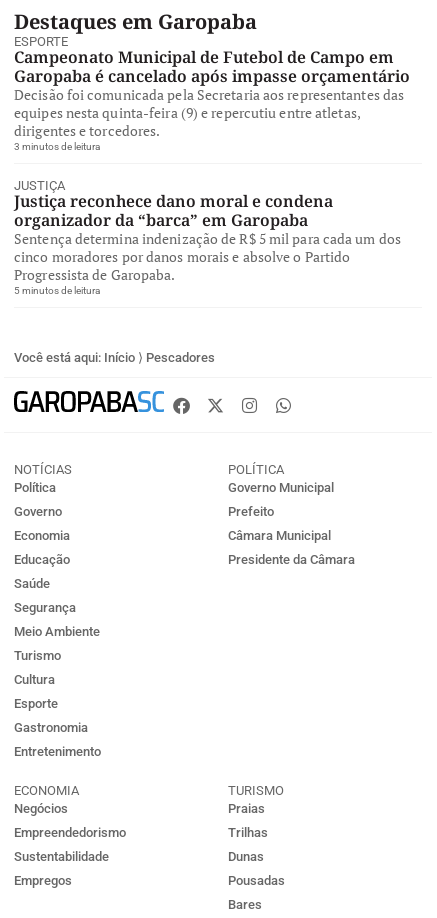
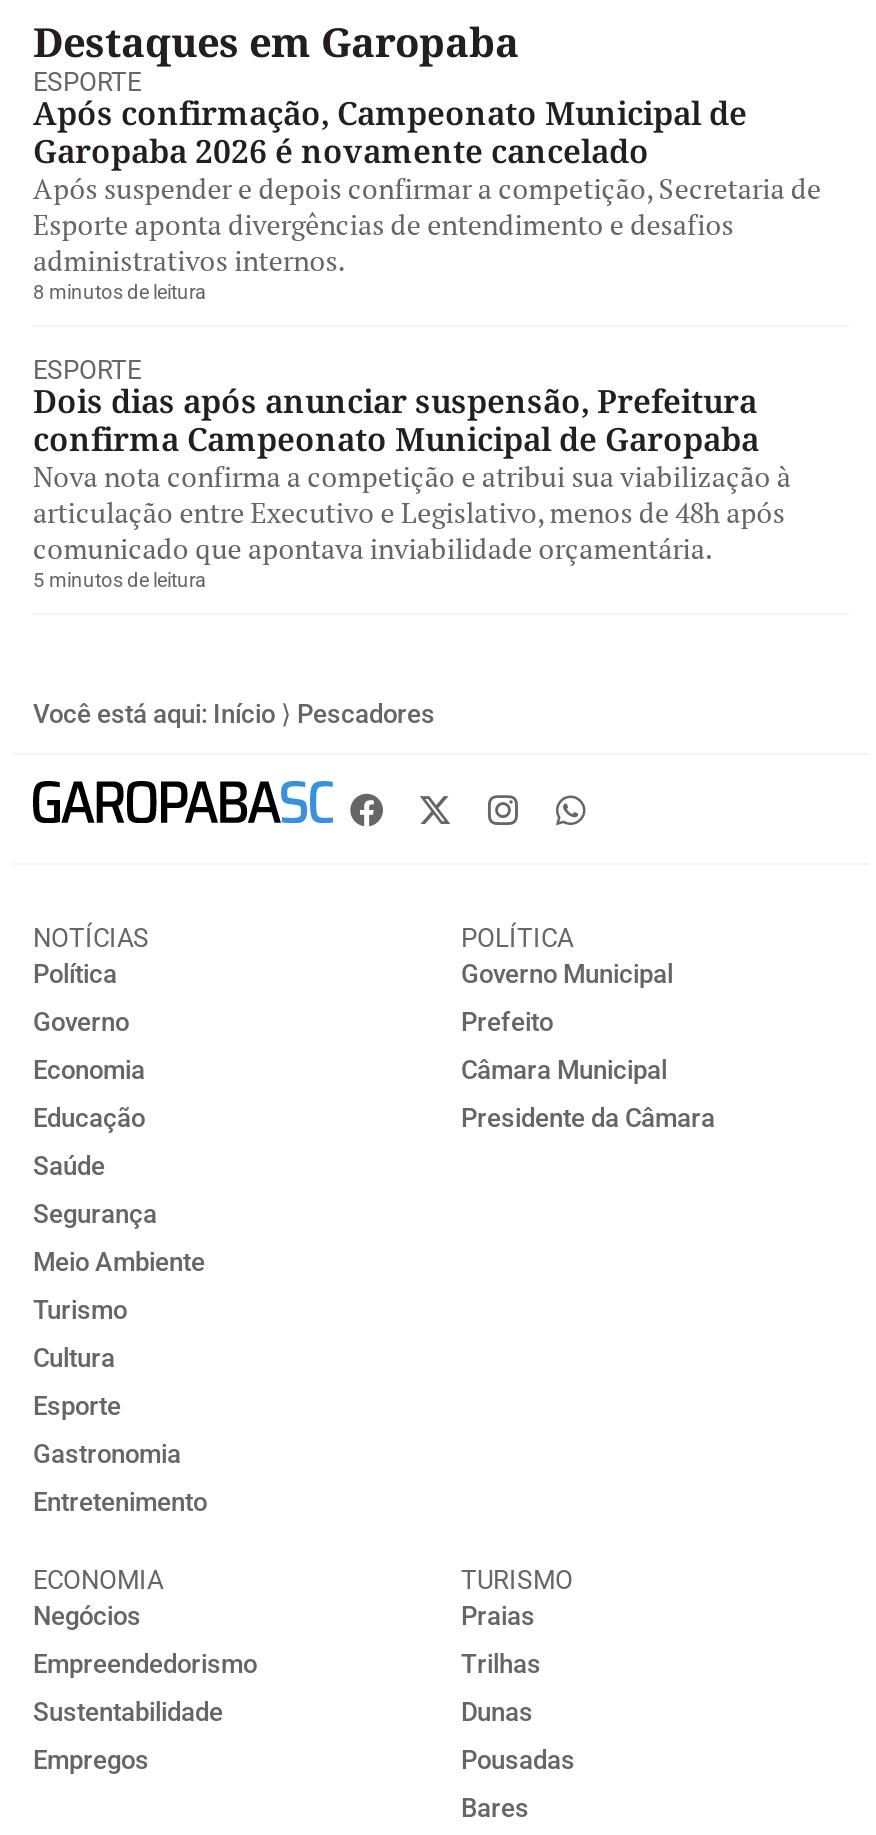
[14,46,410,152] Campeonato Municipal de Futebol de Campo em | Garopaba é cancelado após impasse orçamentário | Decisão foi comunicada pela Secretaria aos representantes das | equipes nesta quinta-feira (9) e repercutiu entre atletas, | dirigentes e torcedores. | 3 minutos de leitura -> [33,91,821,303] Após confirmação, Campeonato Municipal de | Garopaba 2026 é novamente cancelado | Após suspender e depois confirmar a competição, Secretaria de | Esporte aponta divergências de entendimento e desafios | administrativos internos. | 8 minutos de leitura
[14,178,401,284] JUSTIÇA | Justiça reconhece dano moral e condena | organizador da “barca” em Garopaba | Sentença determina indenização de R$ 5 mil para cada um dos | cinco moradores por danos morais e absolve o Partido | Progressista de Garopaba. -> [33,355,791,567] ESPORTE | Dois dias após anunciar suspensão, Prefeitura | confirma Campeonato Municipal de Garopaba | Nova nota confirma a competição e atribui sua viabilização à | articulação entre Executivo e Legislativo, menos de 48h após | comunicado que apontava inviabilidade orçamentária.

